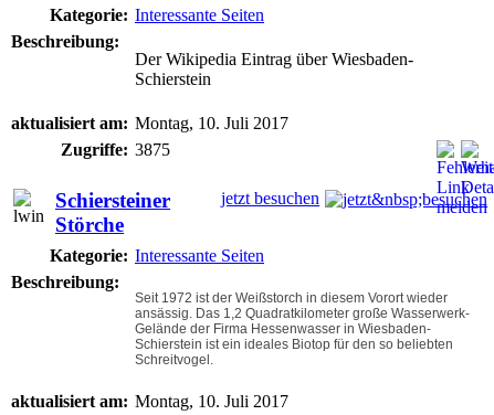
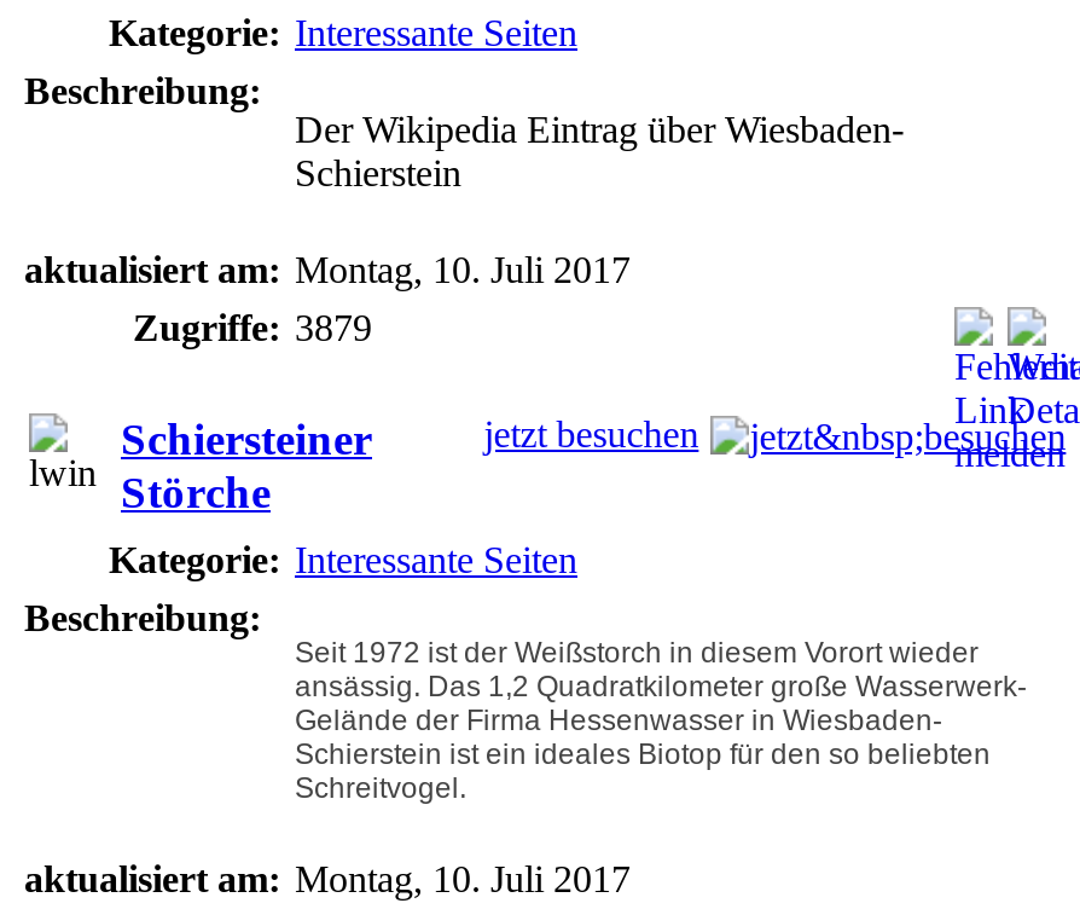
[61,140,170,159] Zugriffe: 3875 -> [133,307,372,348] Zugriffe: 3879

